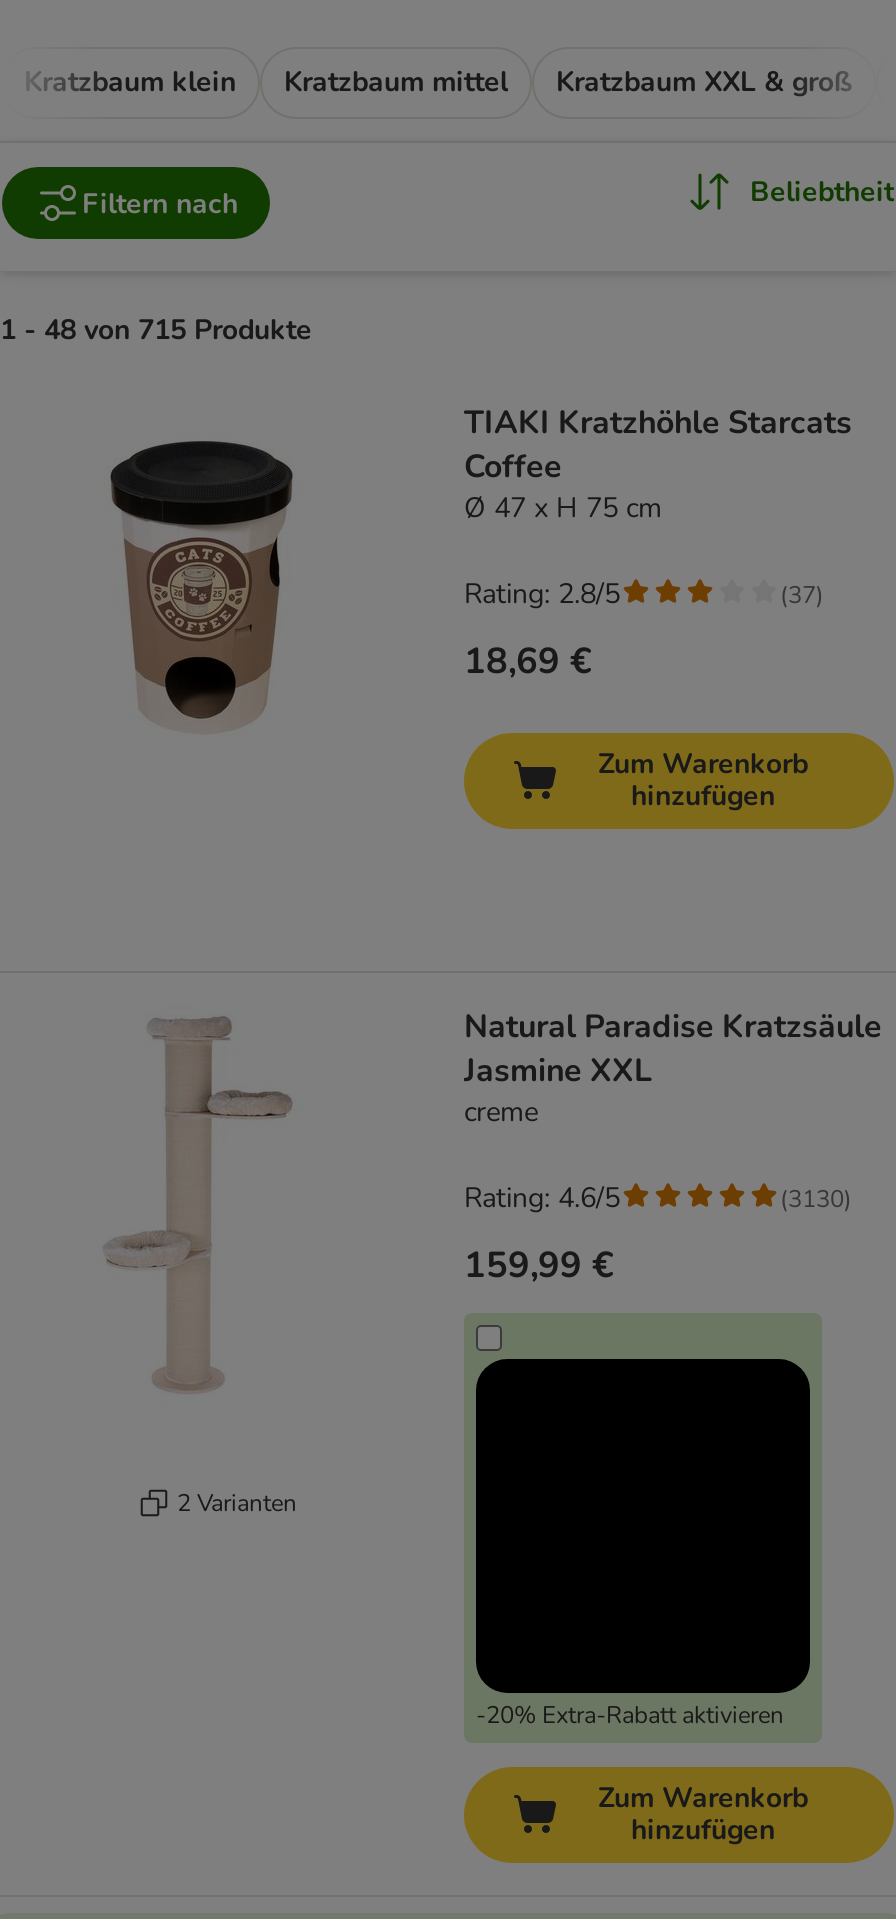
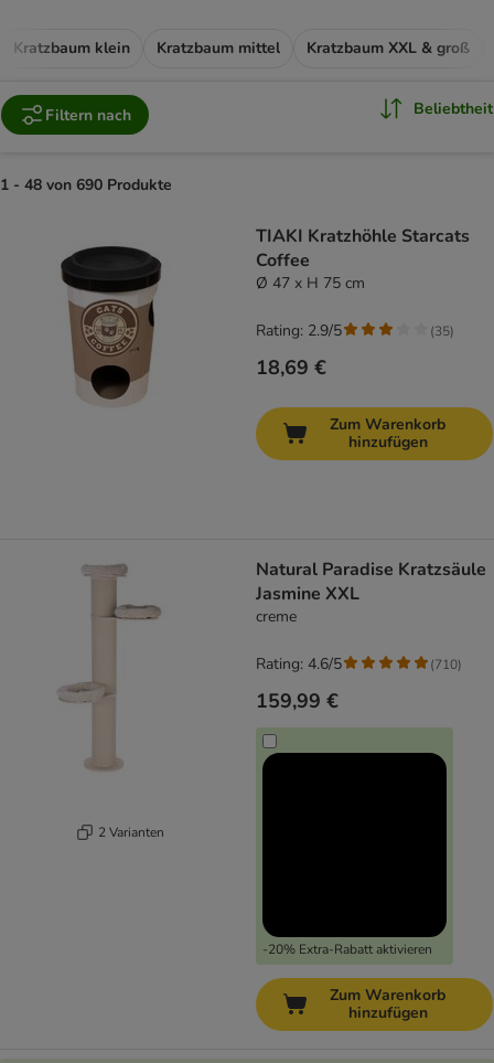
[0,311,312,349] 1 - 48 von 715 Produkte -> [0,175,172,195] 1 - 48 von 690 Produkte
[464,575,620,613] Rating: 2.8/5 -> [256,320,342,341] Rating: 2.9/5
[780,578,824,610] (37) -> [430,322,454,340] (35)
[780,1182,852,1214] (3130) -> [430,655,462,673] (710)

